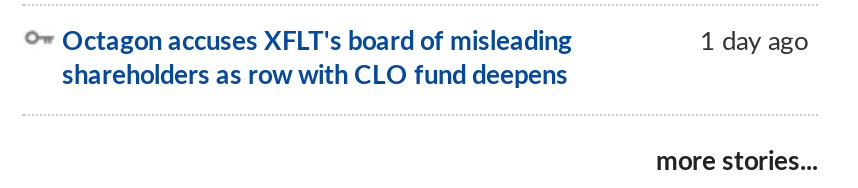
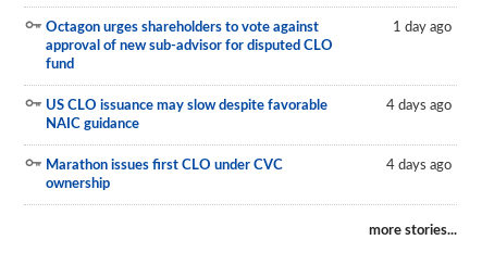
[62,30,572,90] Octagon accuses XFLT's board of misleading | shareholders as row with CLO fund deepens -> [46,21,333,72] Octagon urges shareholders to vote against | approval of new sub-advisor for disputed CLO | fund
none -> [46,99,327,131] US CLO issuance may slow despite favorable | NAIC guidance
none -> [46,159,283,191] Marathon issues first CLO under CVC | ownership
none -> [386,99,452,113] 4 days ago
none -> [386,159,452,173] 4 days ago

